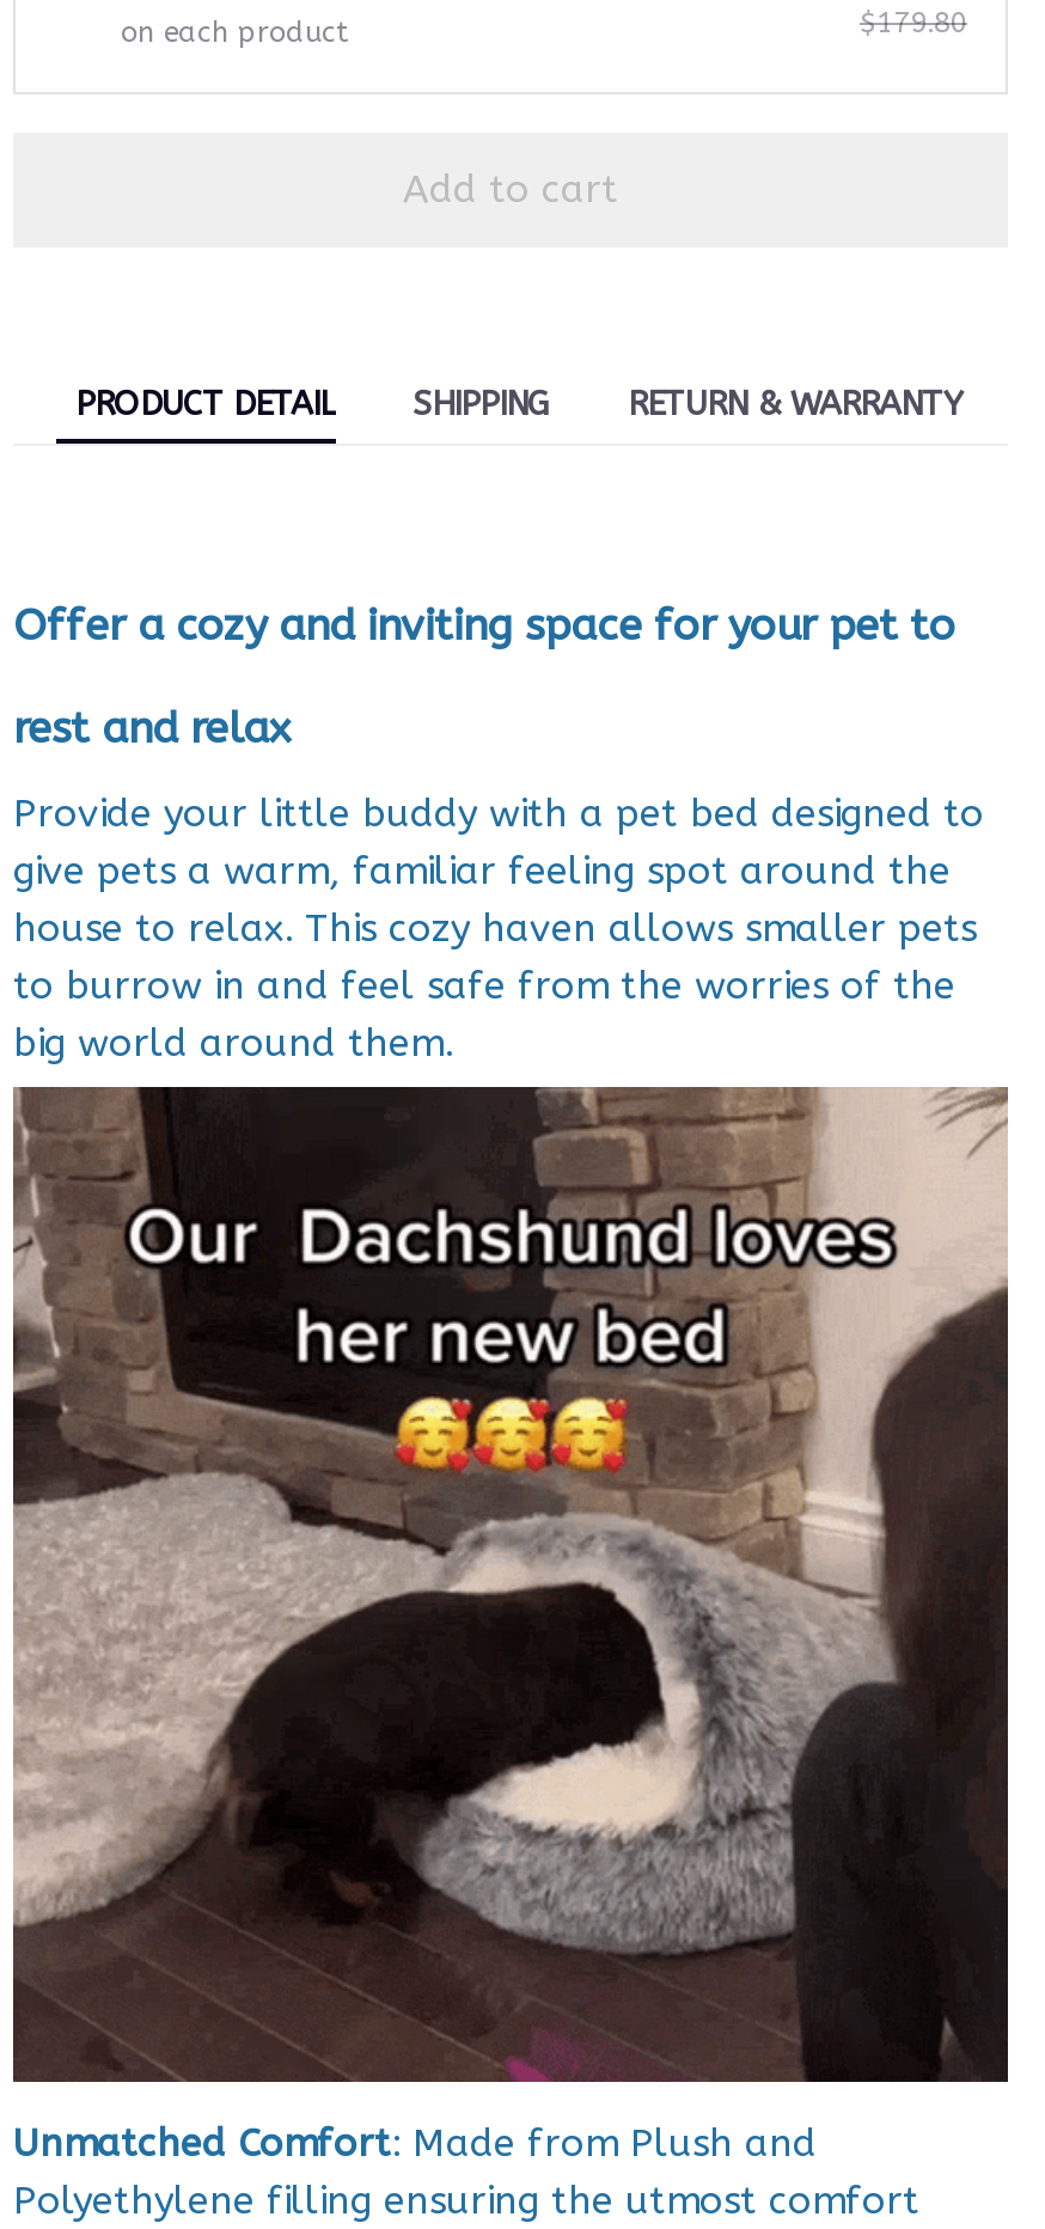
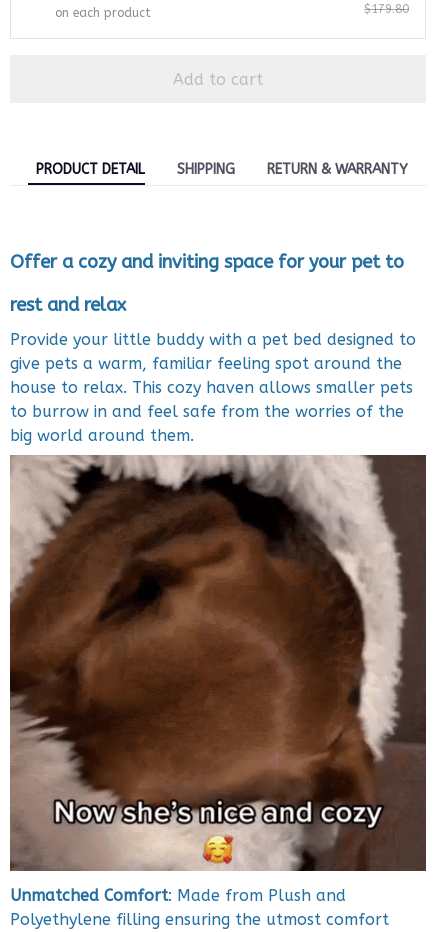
[13,1086,1008,2083] [image] -> [10,455,426,872] [image]

